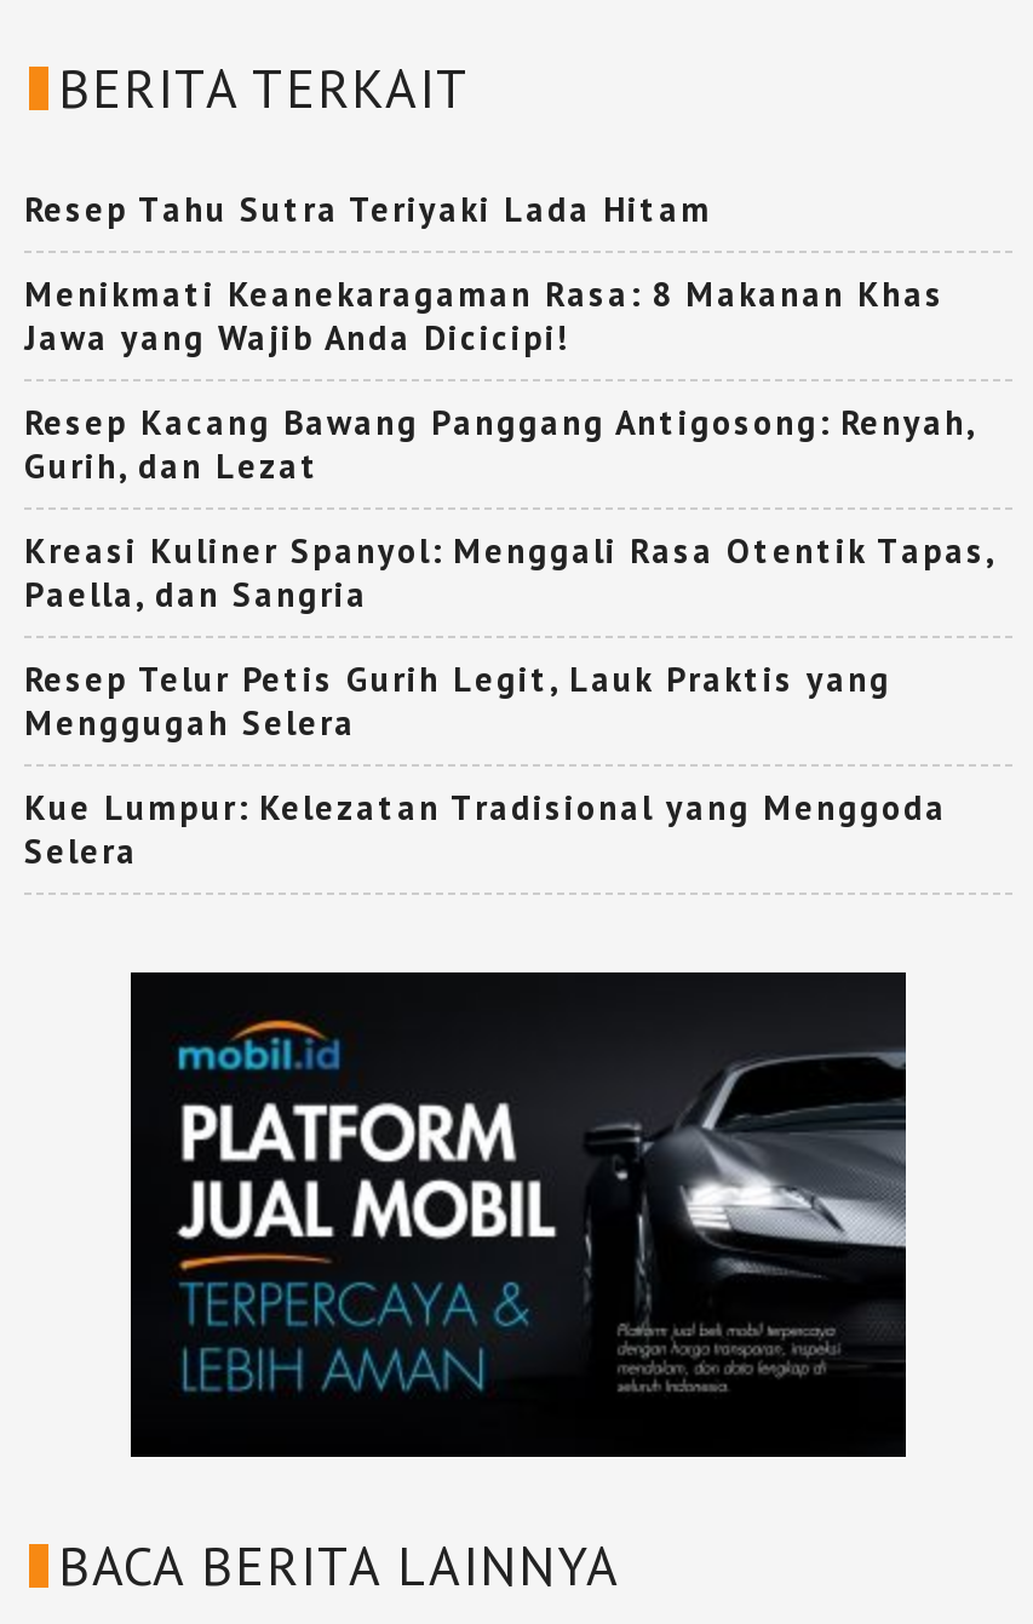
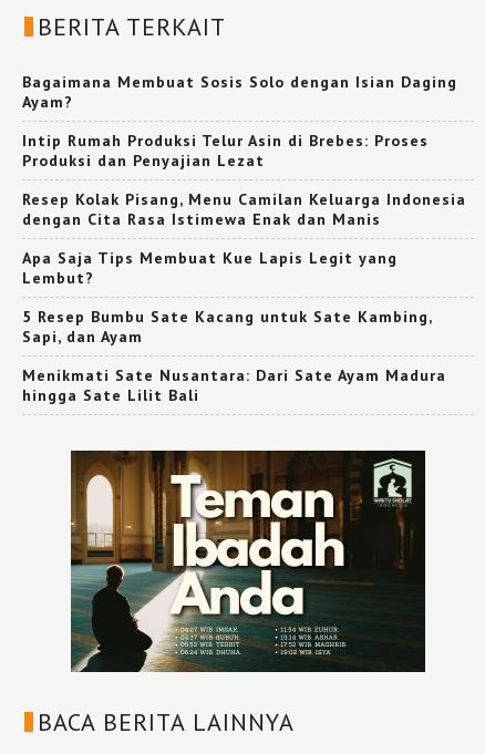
[24,188,712,232] Resep Tahu Sutra Teriyaki Lada Hitam -> [22,72,457,112] Bagaimana Membuat Sosis Solo dengan Isian Daging | Ayam?
[24,273,945,360] Menikmati Keanekaragaman Rasa: 8 Makanan Khas | Jawa yang Wajib Anda Dicicipi! -> [22,131,429,171] Intip Rumah Produksi Telur Asin di Brebes: Proses | Produksi dan Penyajian Lezat
[24,401,974,489] Resep Kacang Bawang Panggang Antigosong: Renyah, | Gurih, dan Lezat -> [22,190,466,229] Resep Kolak Pisang, Menu Camilan Keluarga Indonesia | dengan Cita Rasa Istimewa Enak dan Manis
[24,530,993,617] Kreasi Kuliner Spanyol: Menggali Rasa Otentik Tapas, | Paella, dan Sangria -> [22,248,398,288] Apa Saja Tips Membuat Kue Lapis Legit yang | Lembut?
[24,658,891,745] Resep Telur Petis Gurih Legit, Lauk Praktis yang | Menggugah Selera -> [22,307,432,347] 5 Resep Bumbu Sate Kacang untuk Sate Kambing, | Sapi, dan Ayam
[24,786,947,874] Kue Lumpur: Kelezatan Tradisional yang Menggoda | Selera -> [22,366,446,405] Menikmati Sate Nusantara: Dari Sate Ayam Madura | hingga Sate Lilit Bali
[128,972,908,1459] [image] -> [70,451,425,673] [image]

